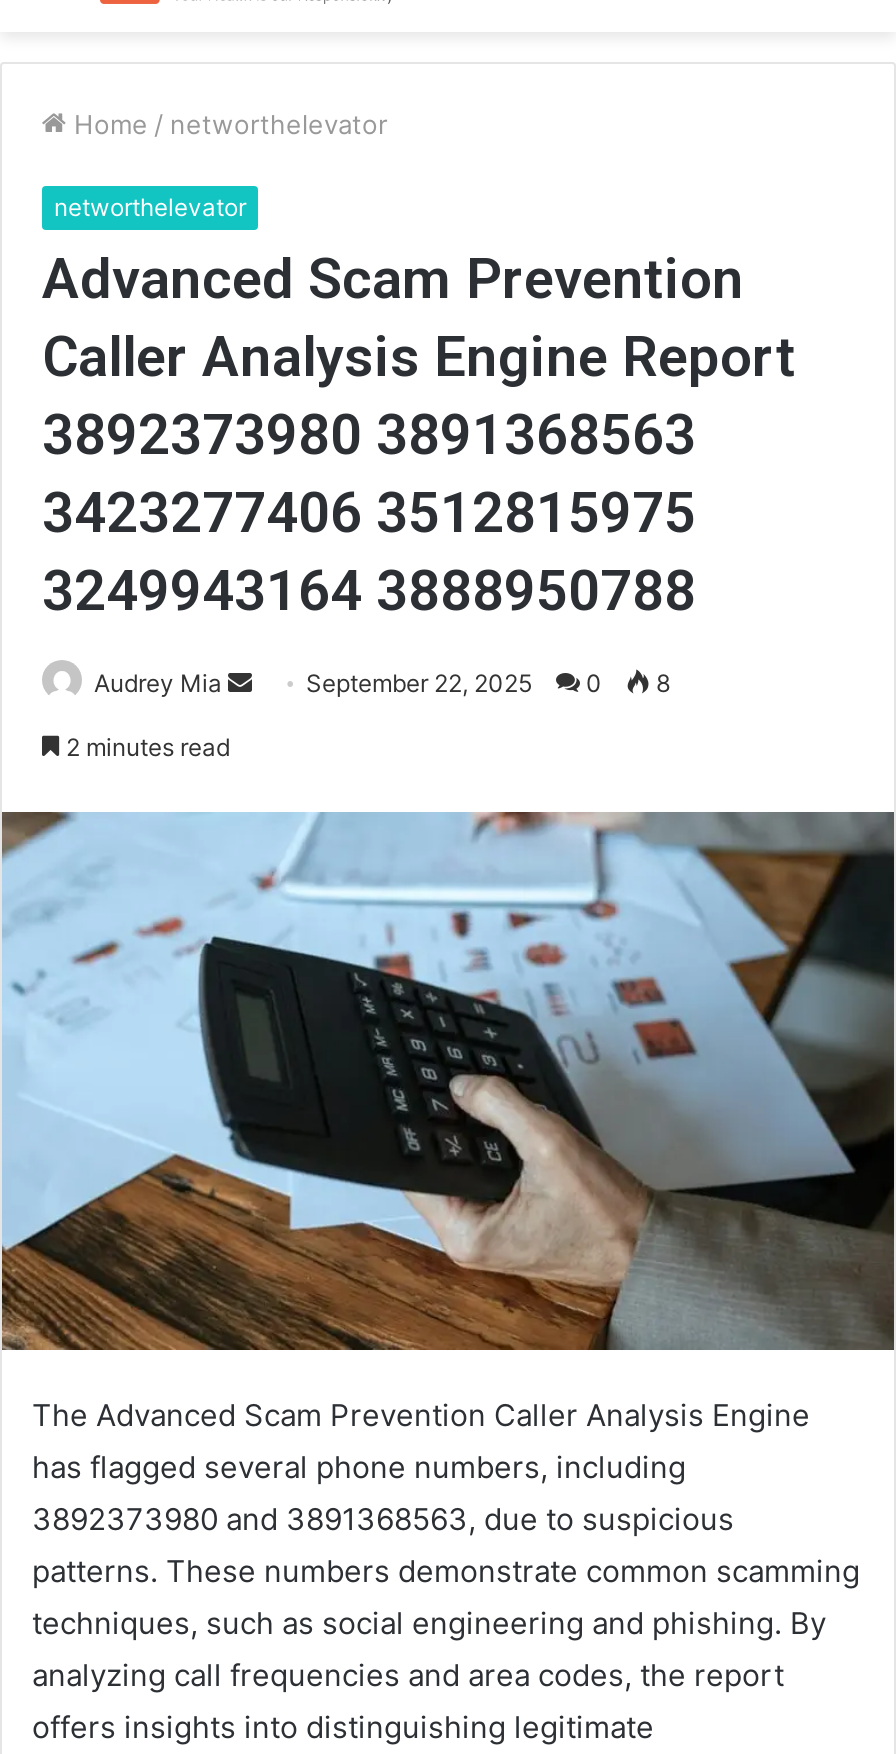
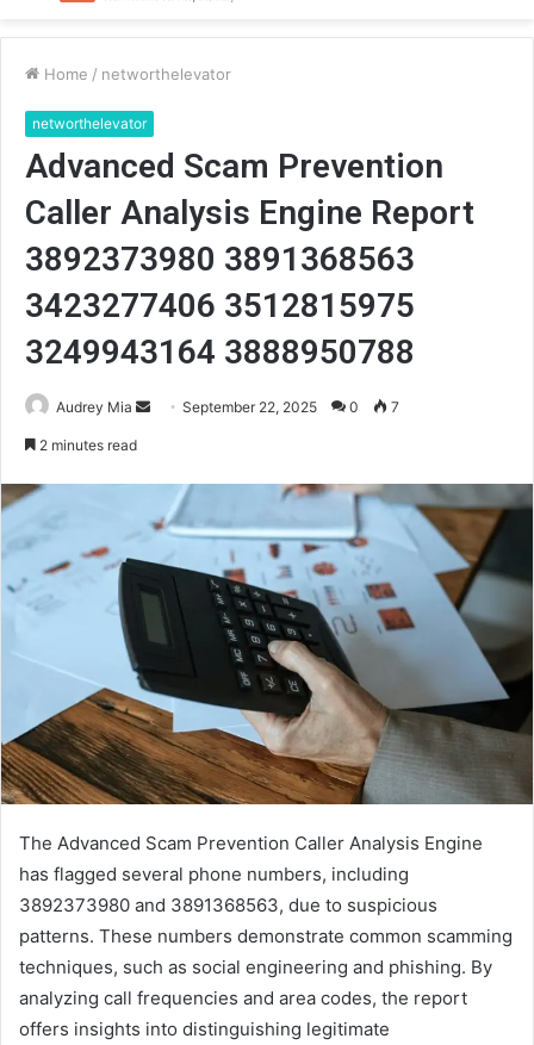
[650,668,670,698] 8 -> [387,398,399,416] 7

